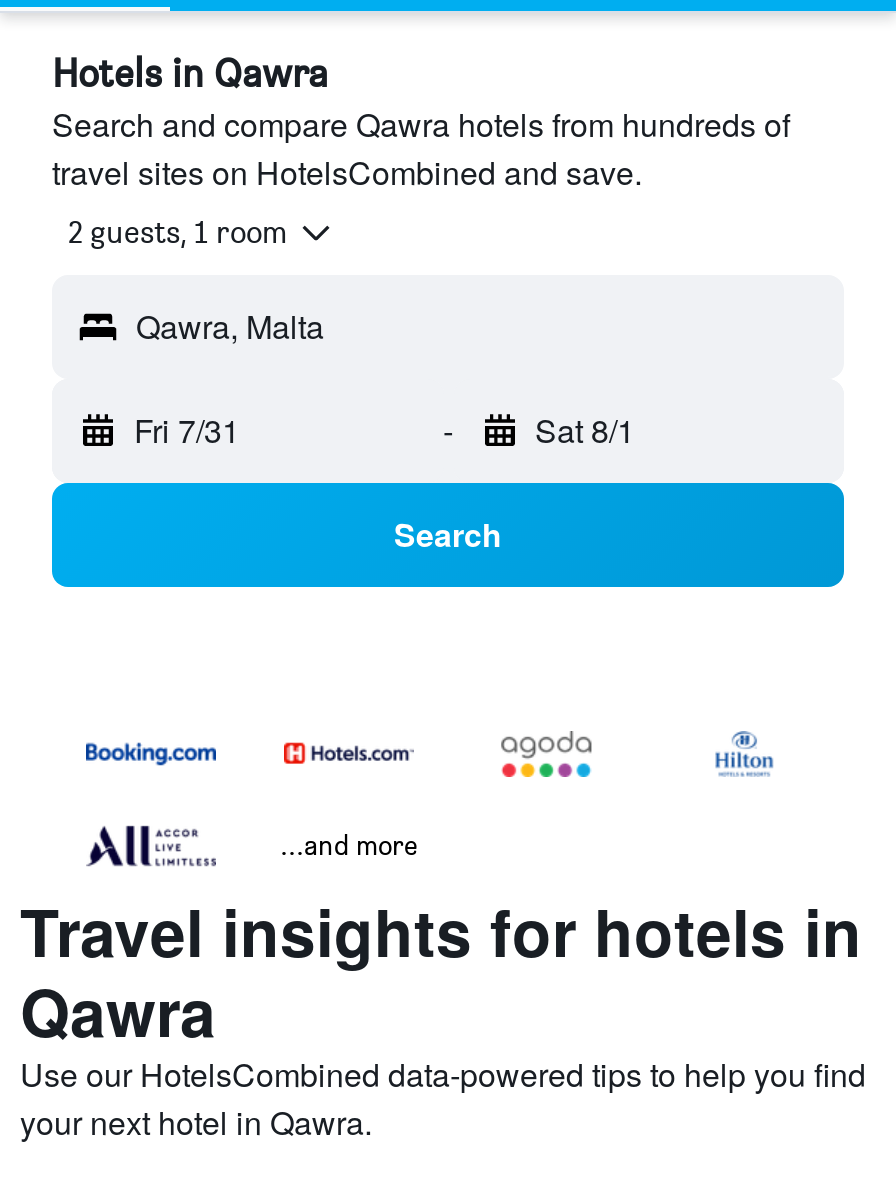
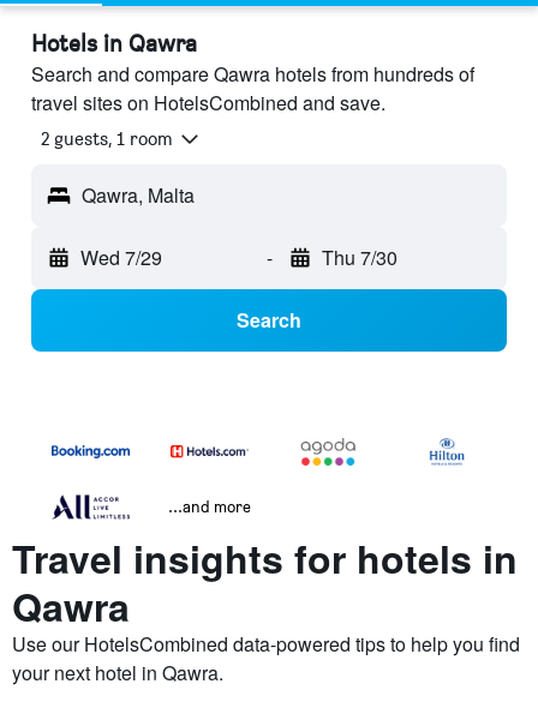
[134,407,240,453] Fri 7/31 -> [80,244,162,271] Wed 7/29
[535,407,635,453] Sat 8/1 -> [321,244,397,271] Thu 7/30

